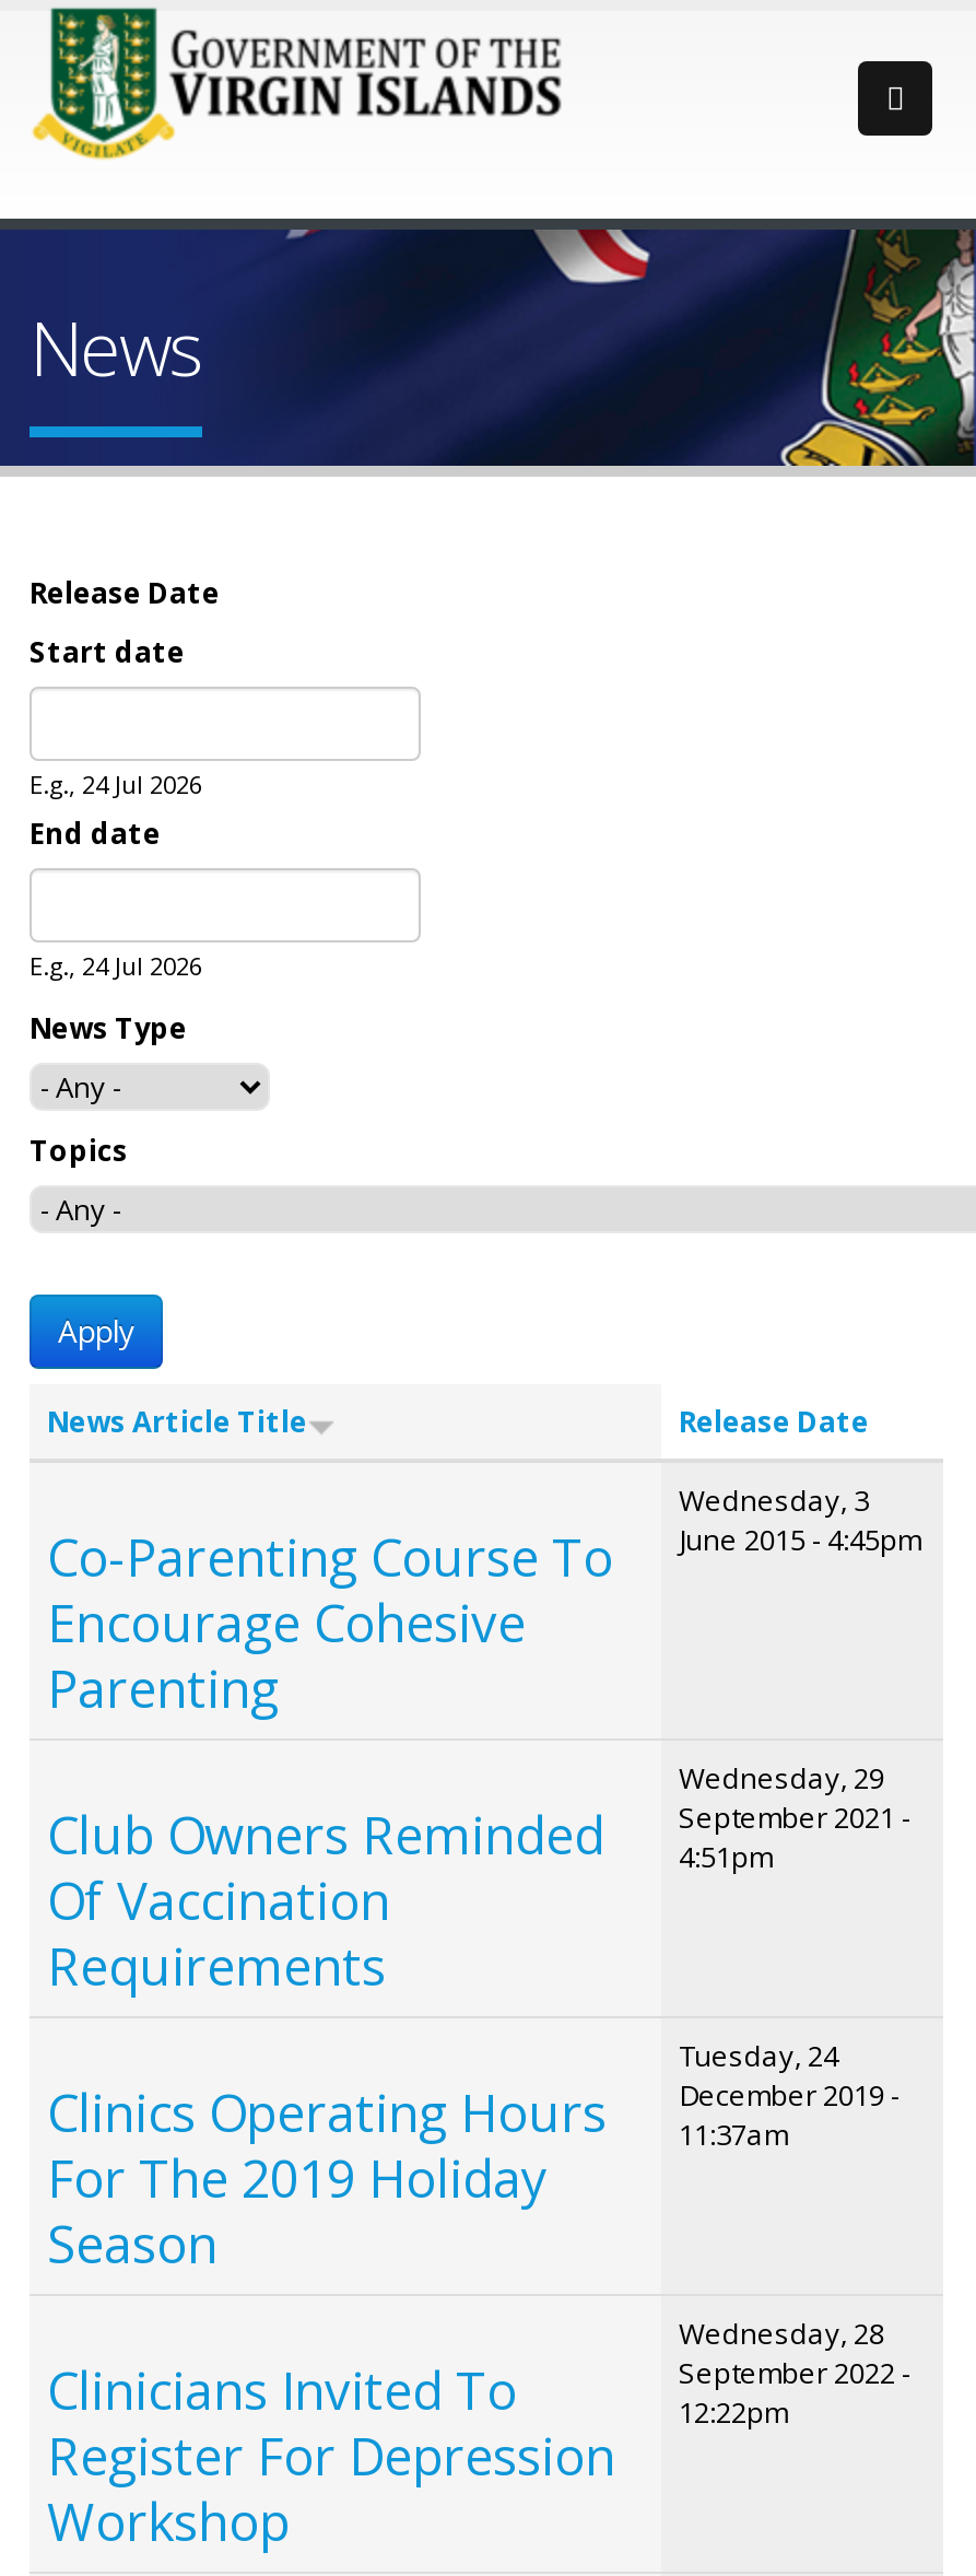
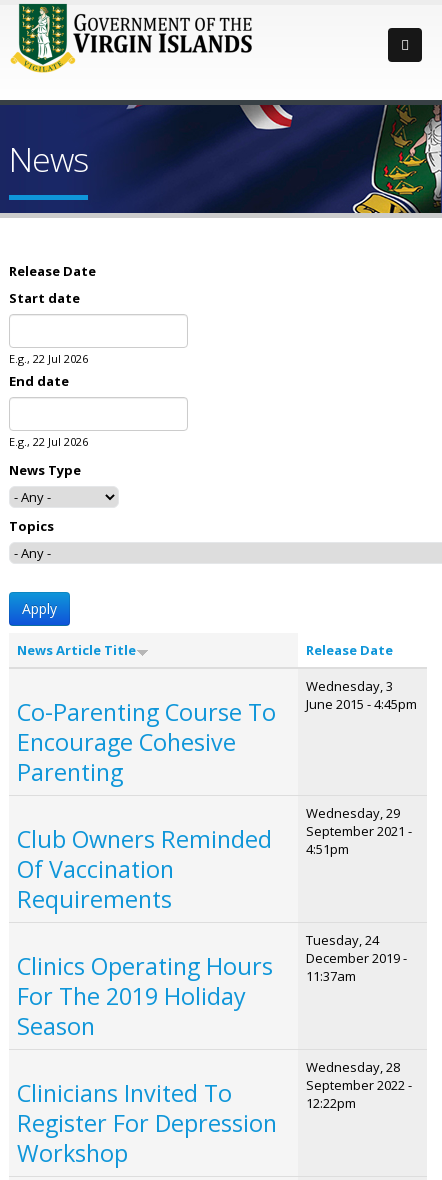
[30,766,202,799] E.g., 24 Jul 2026 -> [9,350,88,365] E.g., 22 Jul 2026
[30,948,202,981] E.g., 24 Jul 2026 -> [9,433,88,448] E.g., 22 Jul 2026

